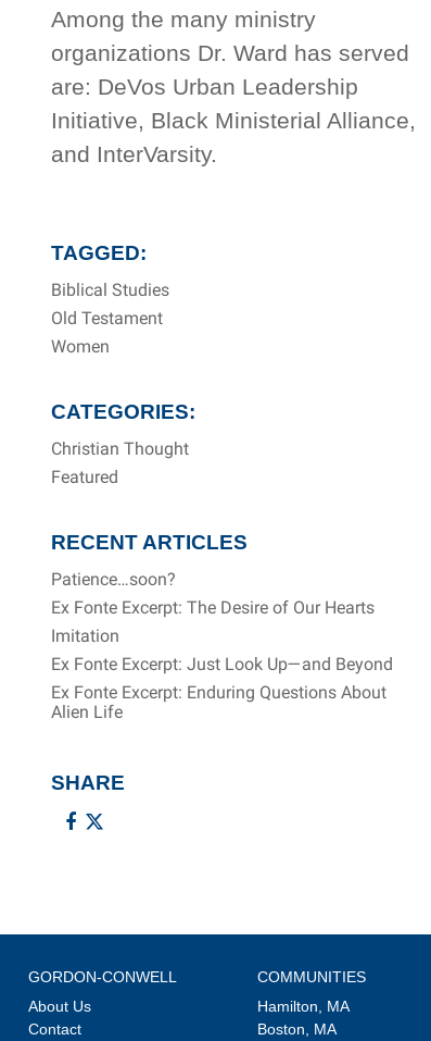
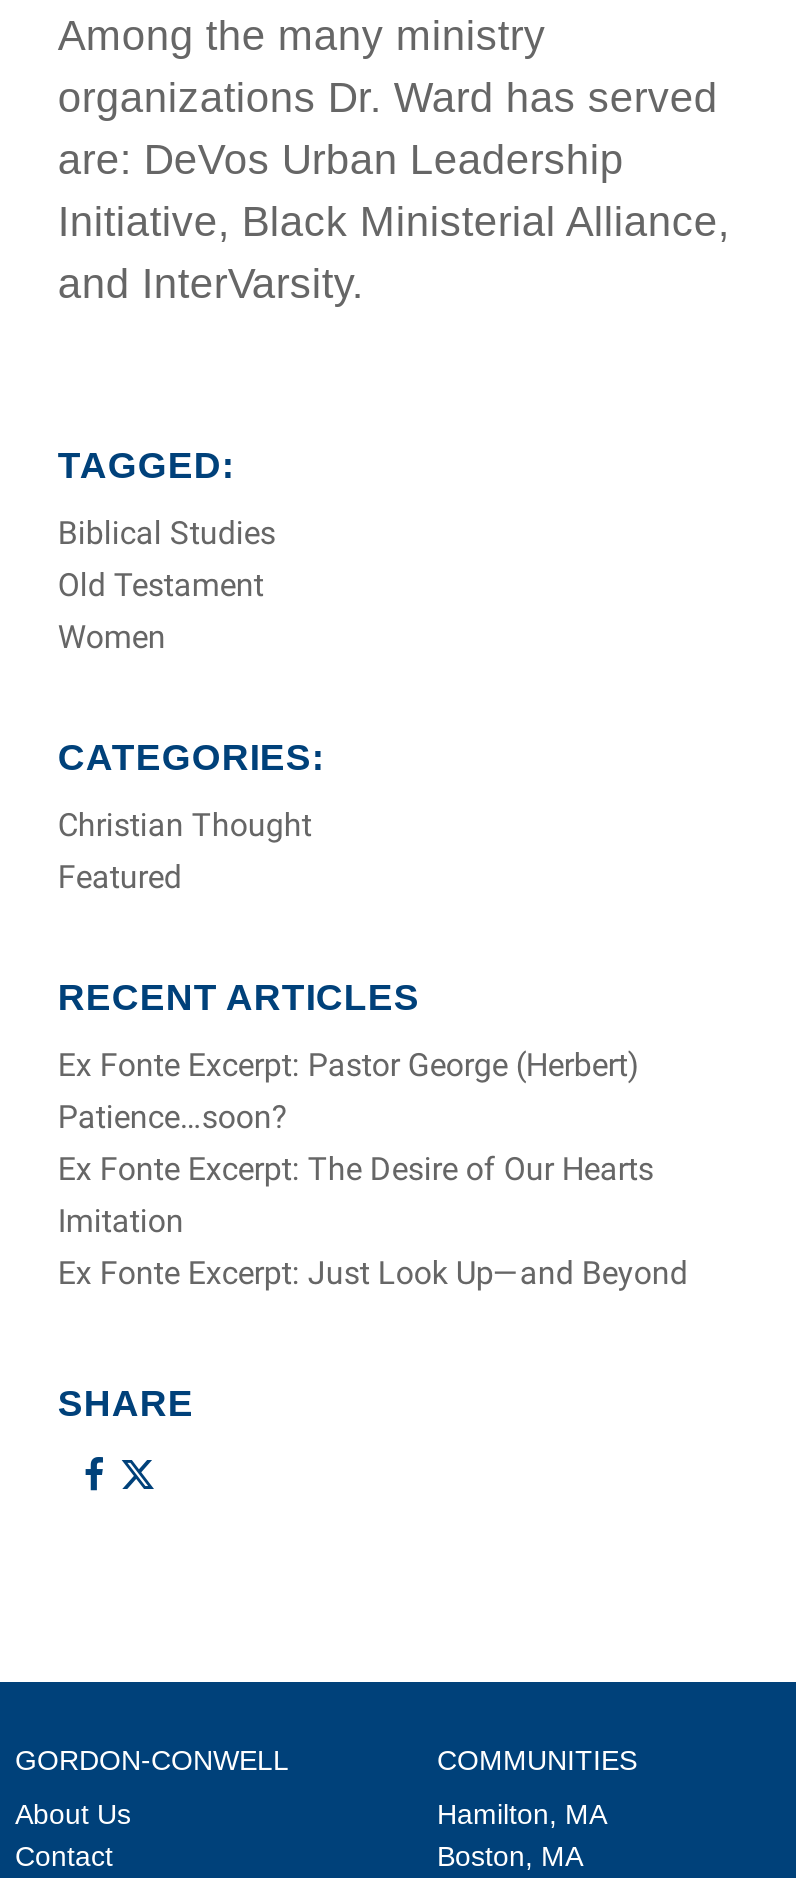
none -> [58,1045,640,1083] Ex Fonte Excerpt: Pastor George (Herbert)
moved [51,568,393,674] -> [58,1097,688,1291]: Patience…soon? | Ex Fonte Excerpt: The Desire of Our Hearts | Imitation | Ex Fonte Excerpt: Just Look Up—and Beyond
[51,682,387,722] Ex Fonte Excerpt: Enduring Questions About | Alien Life -> none

